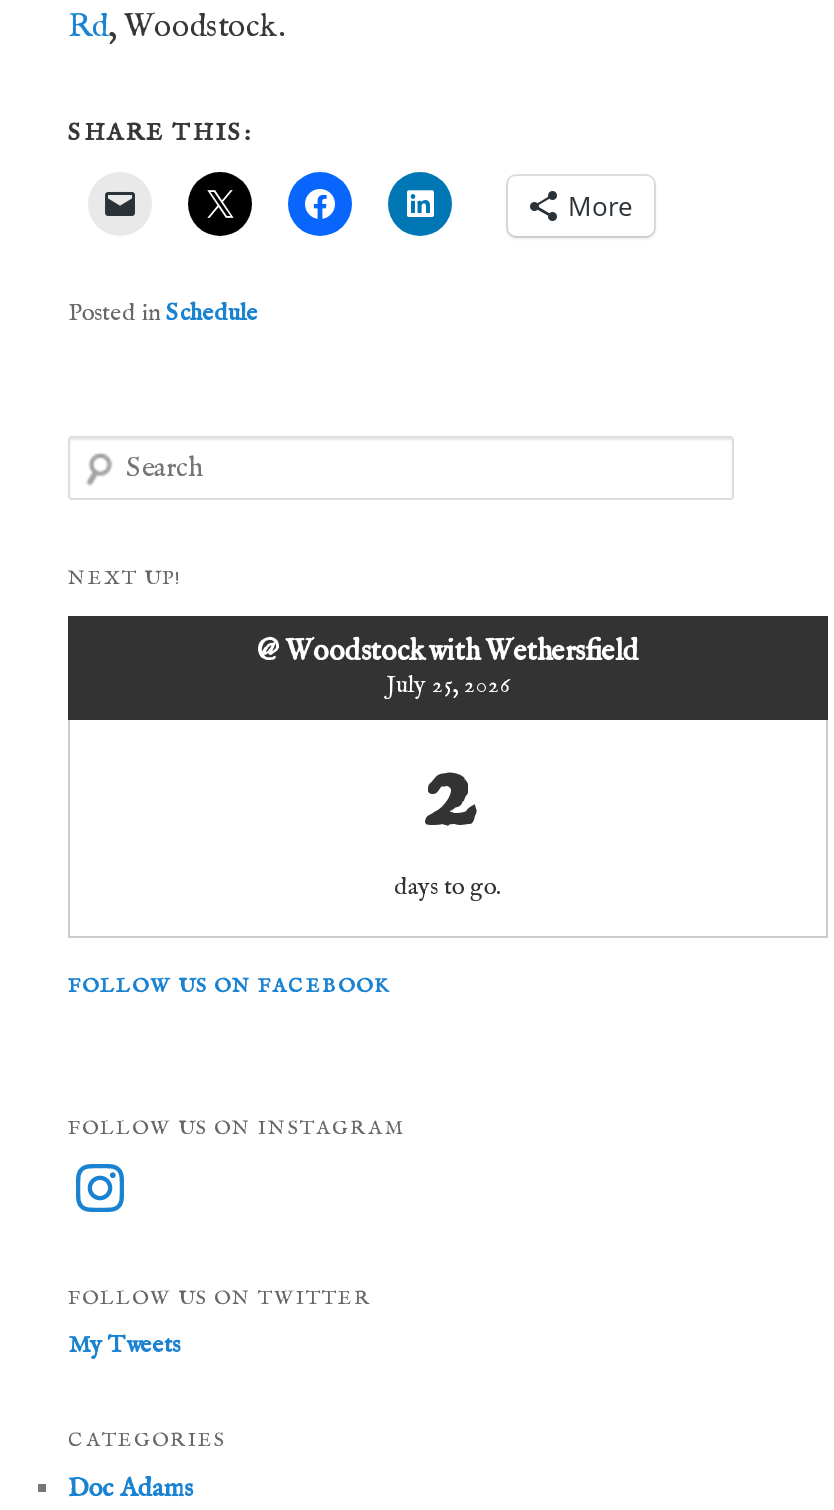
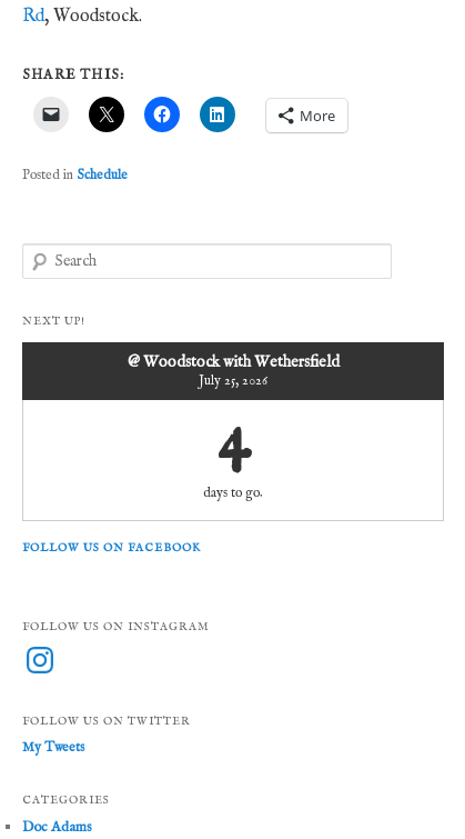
[420,716,476,868] 2 -> [217,398,249,482] 4

